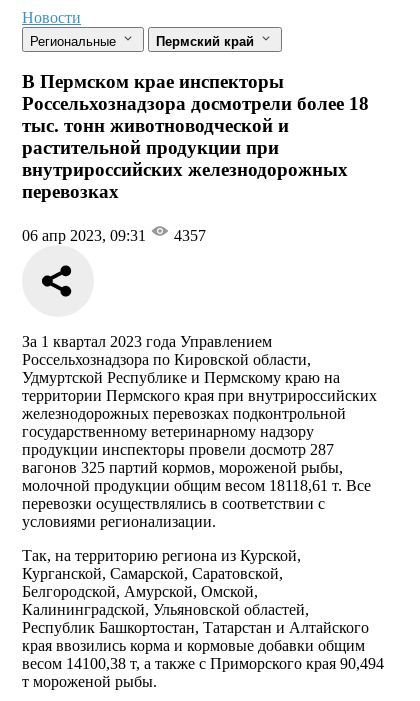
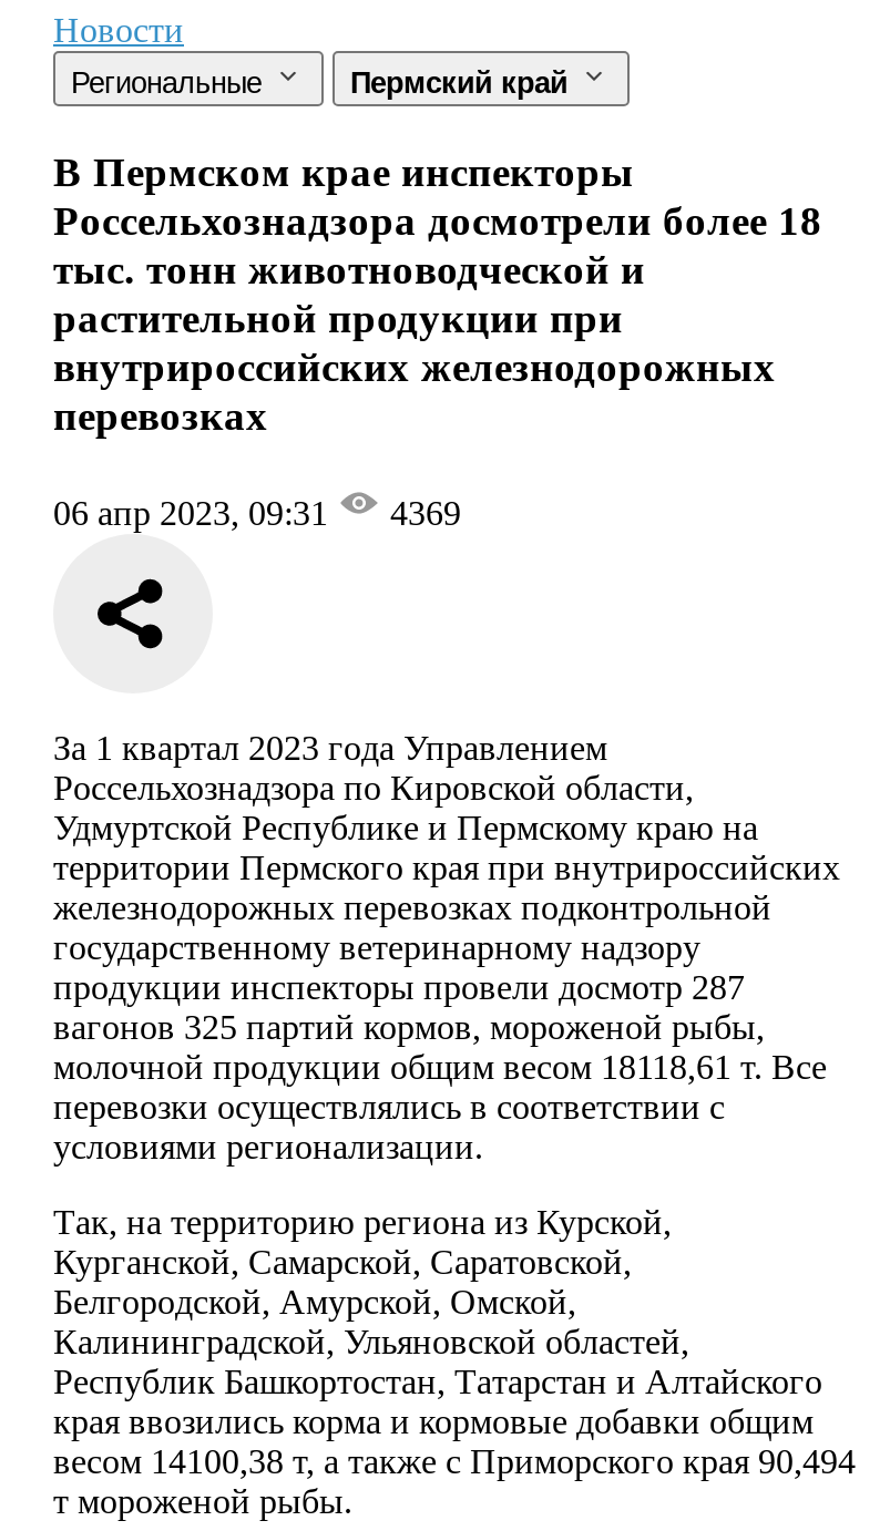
[22,227,206,244] 06 апр 2023, 09:31 4357 -> [53,495,461,532] 06 апр 2023, 09:31 4369

